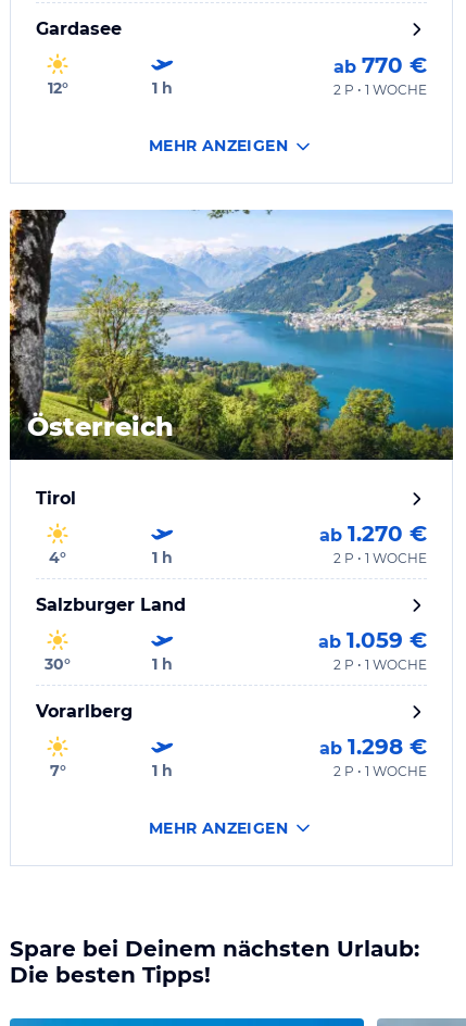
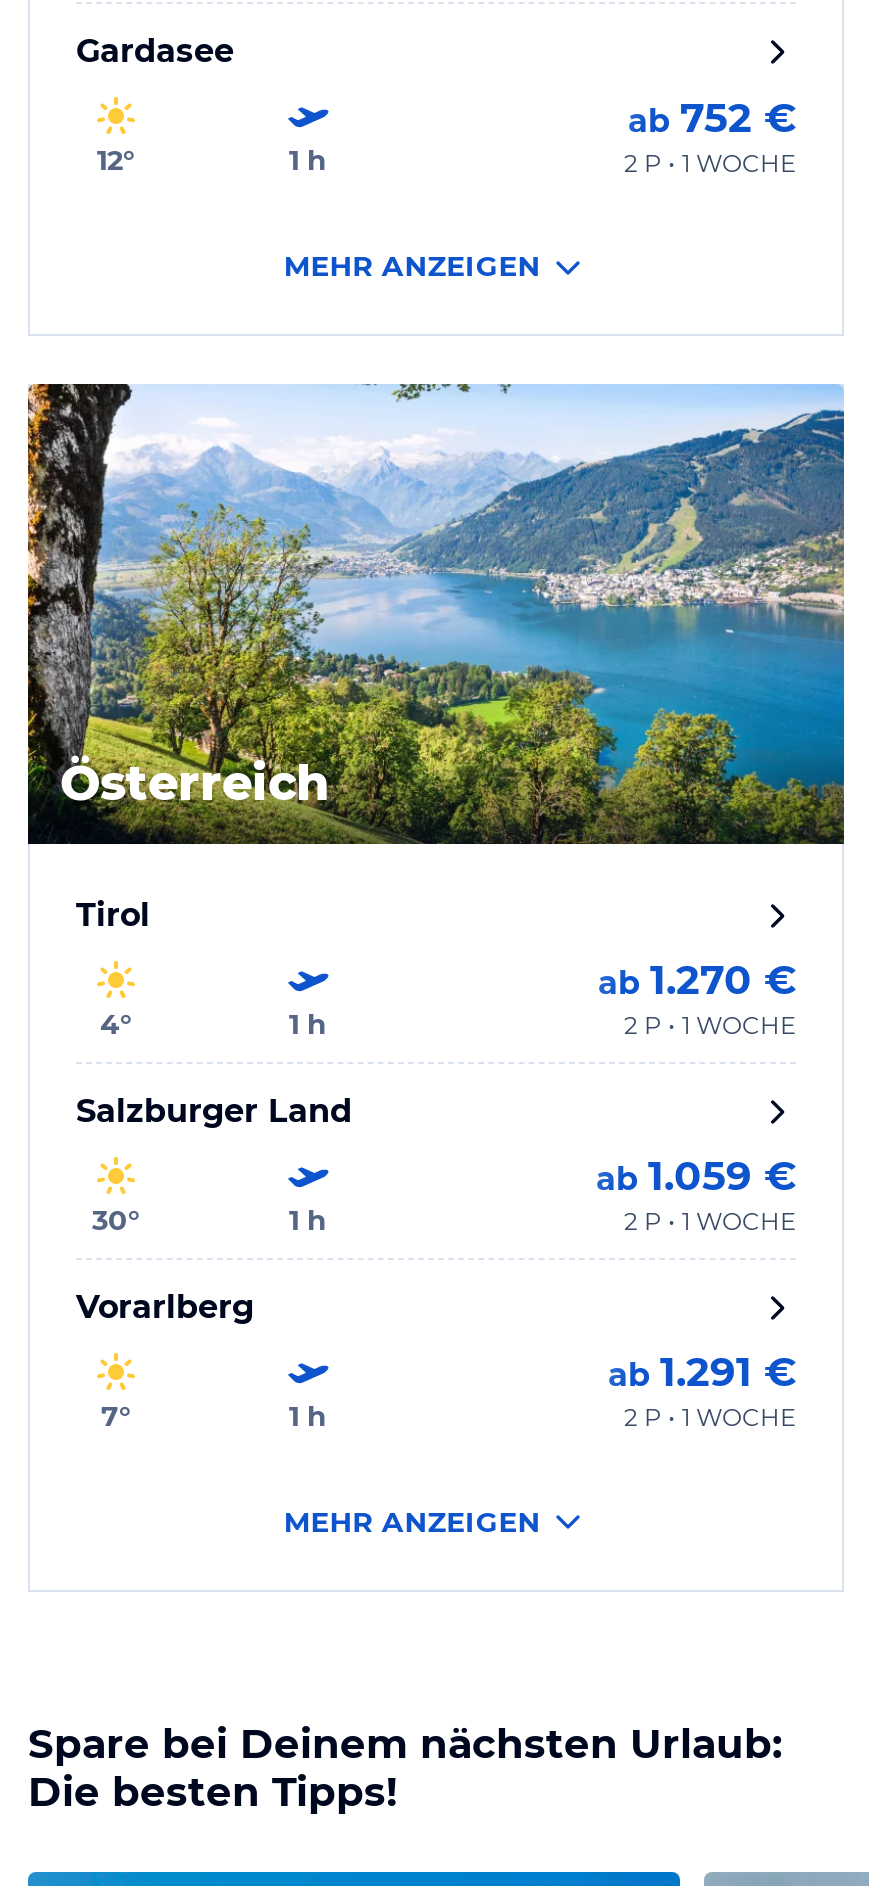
[333,52,427,78] ab 770 € -> [628,94,796,142] ab 752 €
[319,734,427,760] ab 1.298 € -> [608,1349,796,1397] ab 1.291 €

